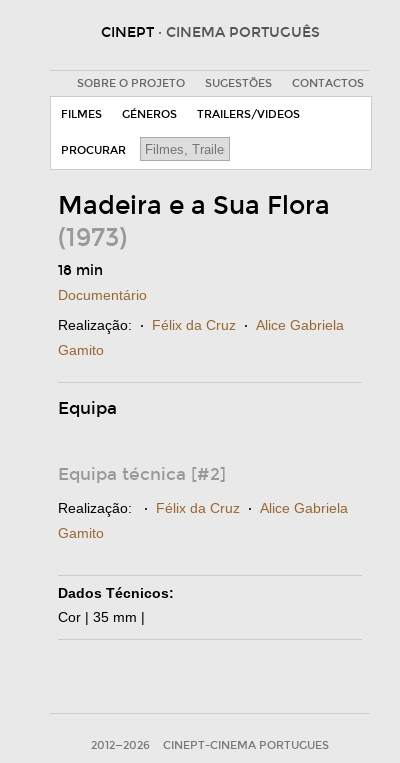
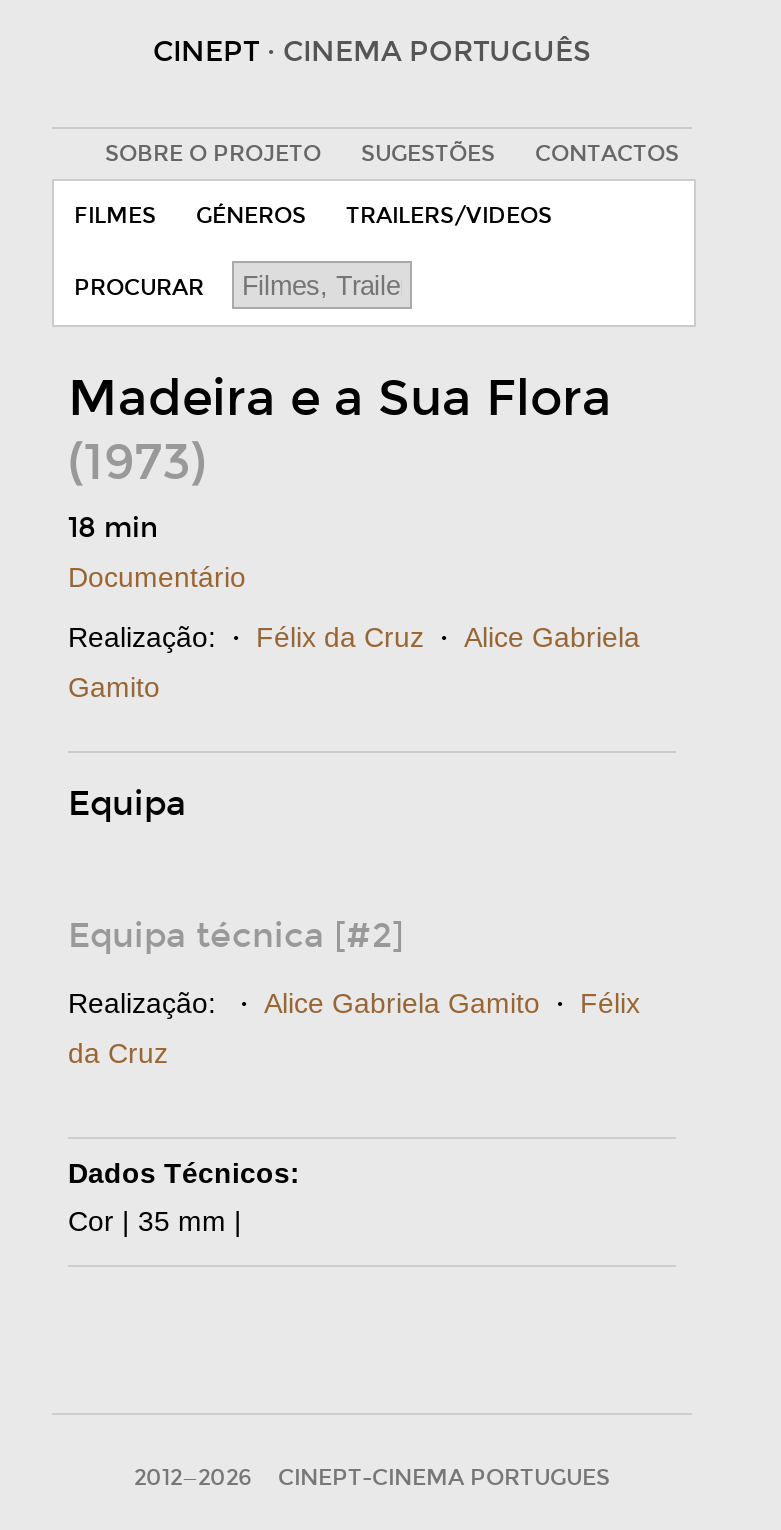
[58,500,348,517] Realização: · Félix da Cruz · Alice Gabriela -> [68,987,640,1021] Realização: · Alice Gabriela Gamito · Félix
[58,525,104,541] Gamito -> [68,1037,168,1069] da Cruz

